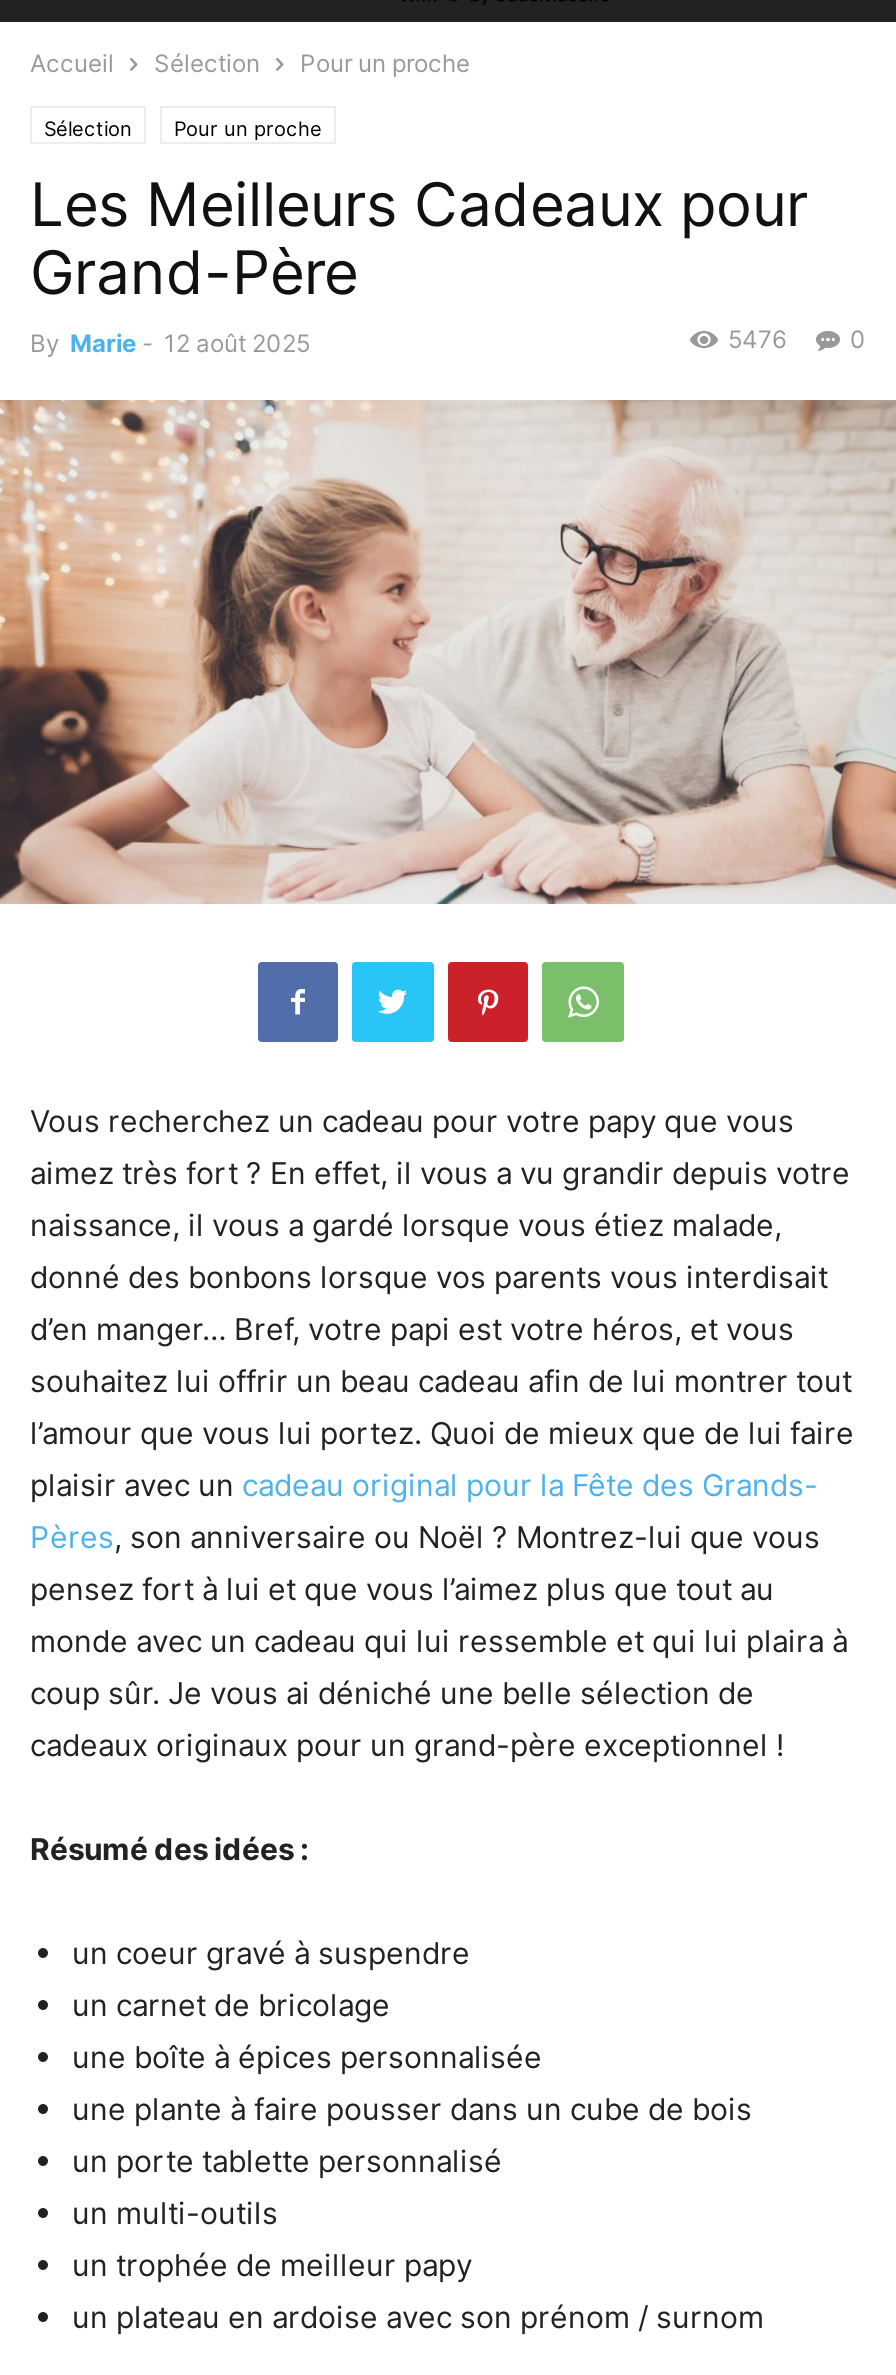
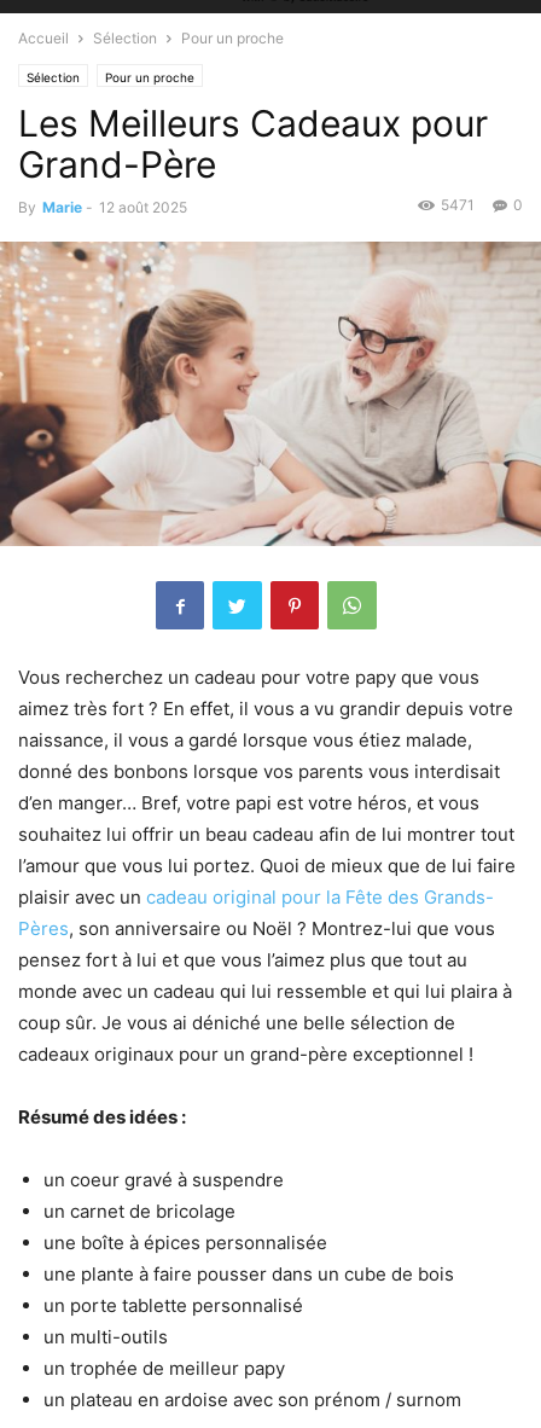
[728,324,786,354] 5476 -> [441,196,475,214] 5471

